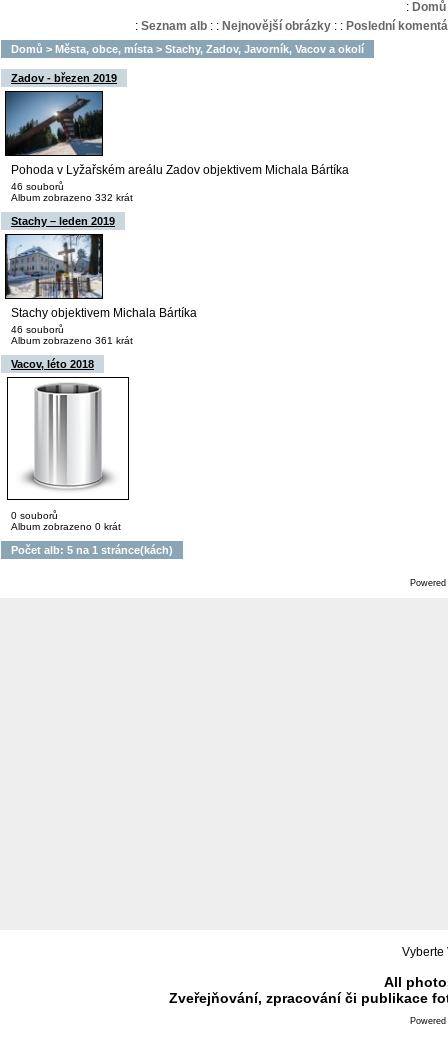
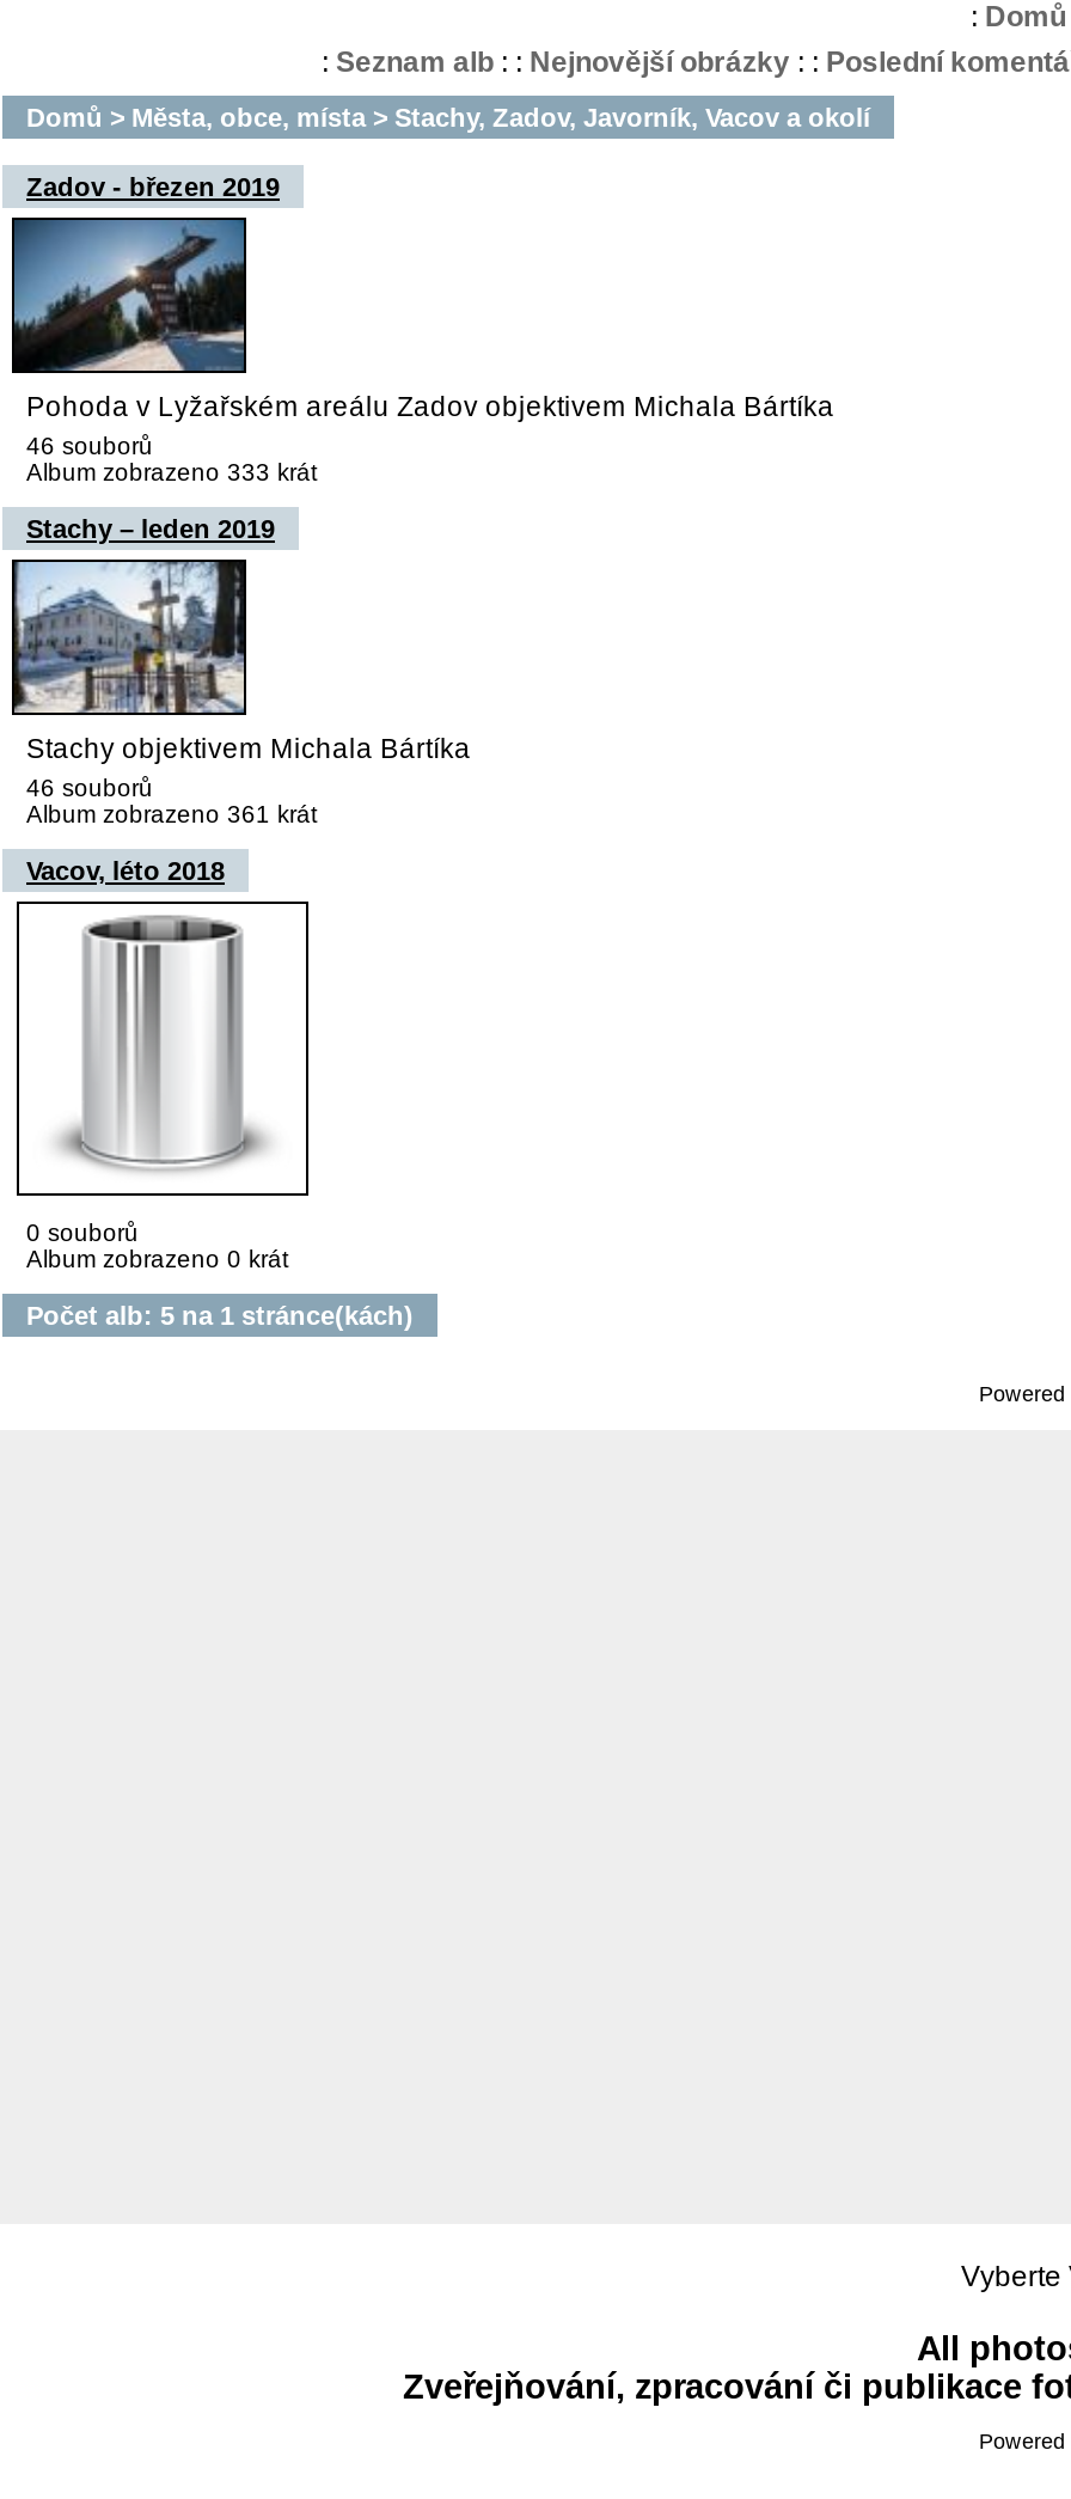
[11,192,133,203] Album zobrazeno 332 krát -> [26,459,318,485] Album zobrazeno 333 krát

